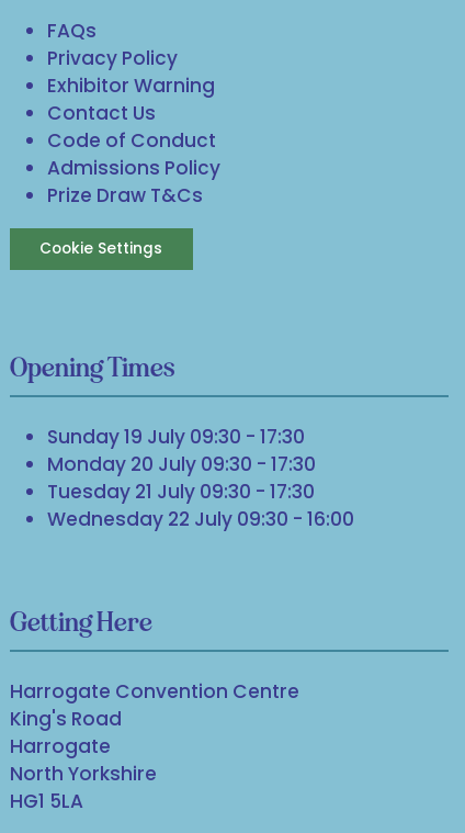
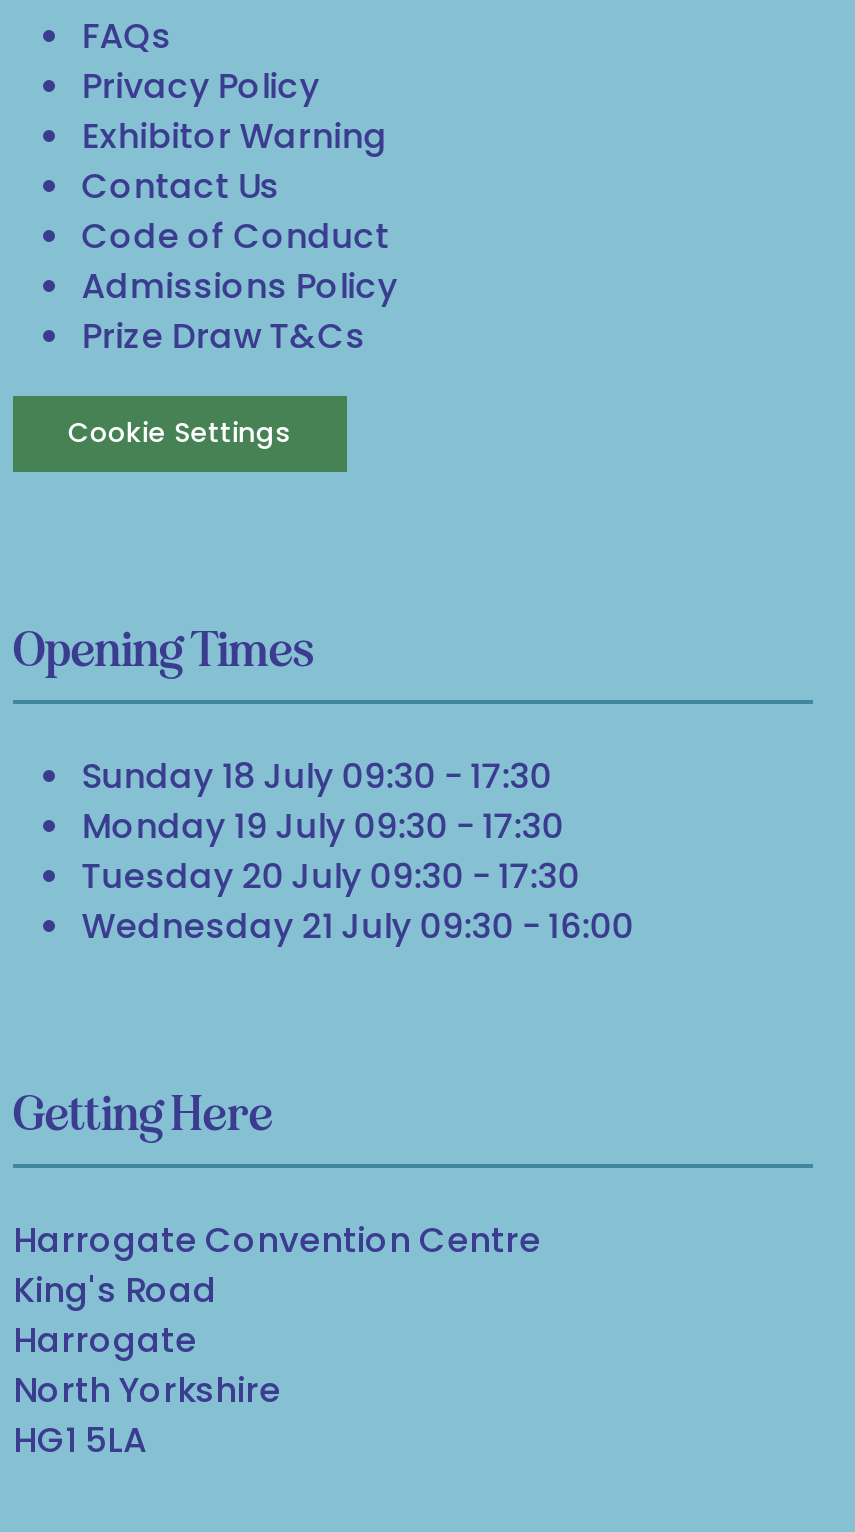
[47,424,305,450] Sunday 19 July 09:30 - 17:30 -> [82,752,552,800] Sunday 18 July 09:30 - 17:30
[47,451,316,478] Monday 20 July 09:30 - 17:30 -> [82,802,564,850] Monday 19 July 09:30 - 17:30
[47,479,315,505] Tuesday 21 July 09:30 - 17:30 -> [82,852,580,900] Tuesday 20 July 09:30 - 17:30
[47,506,355,533] Wednesday 22 July 09:30 - 16:00 -> [82,902,634,950] Wednesday 21 July 09:30 - 16:00

